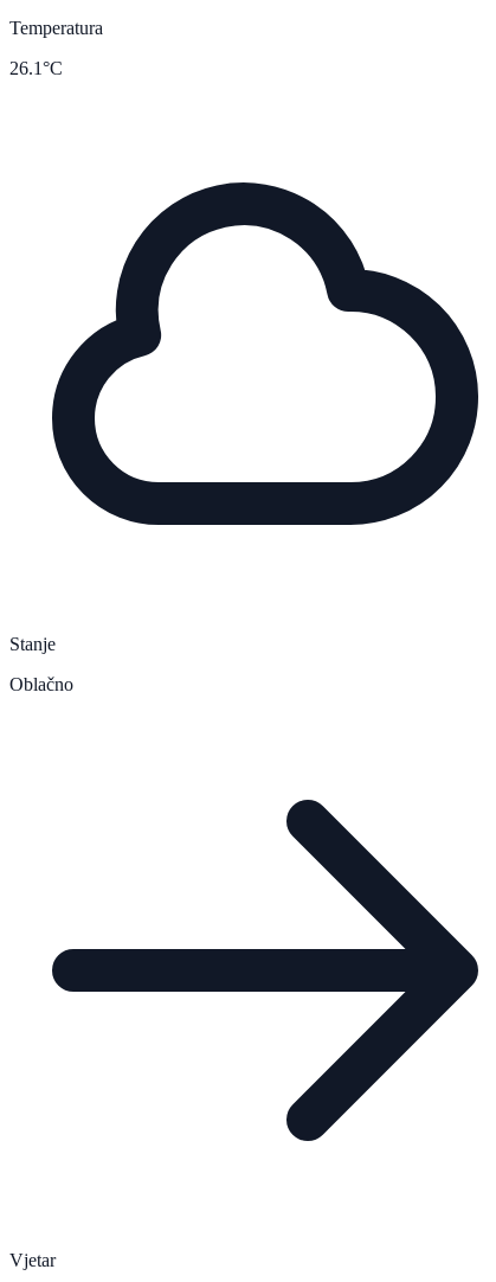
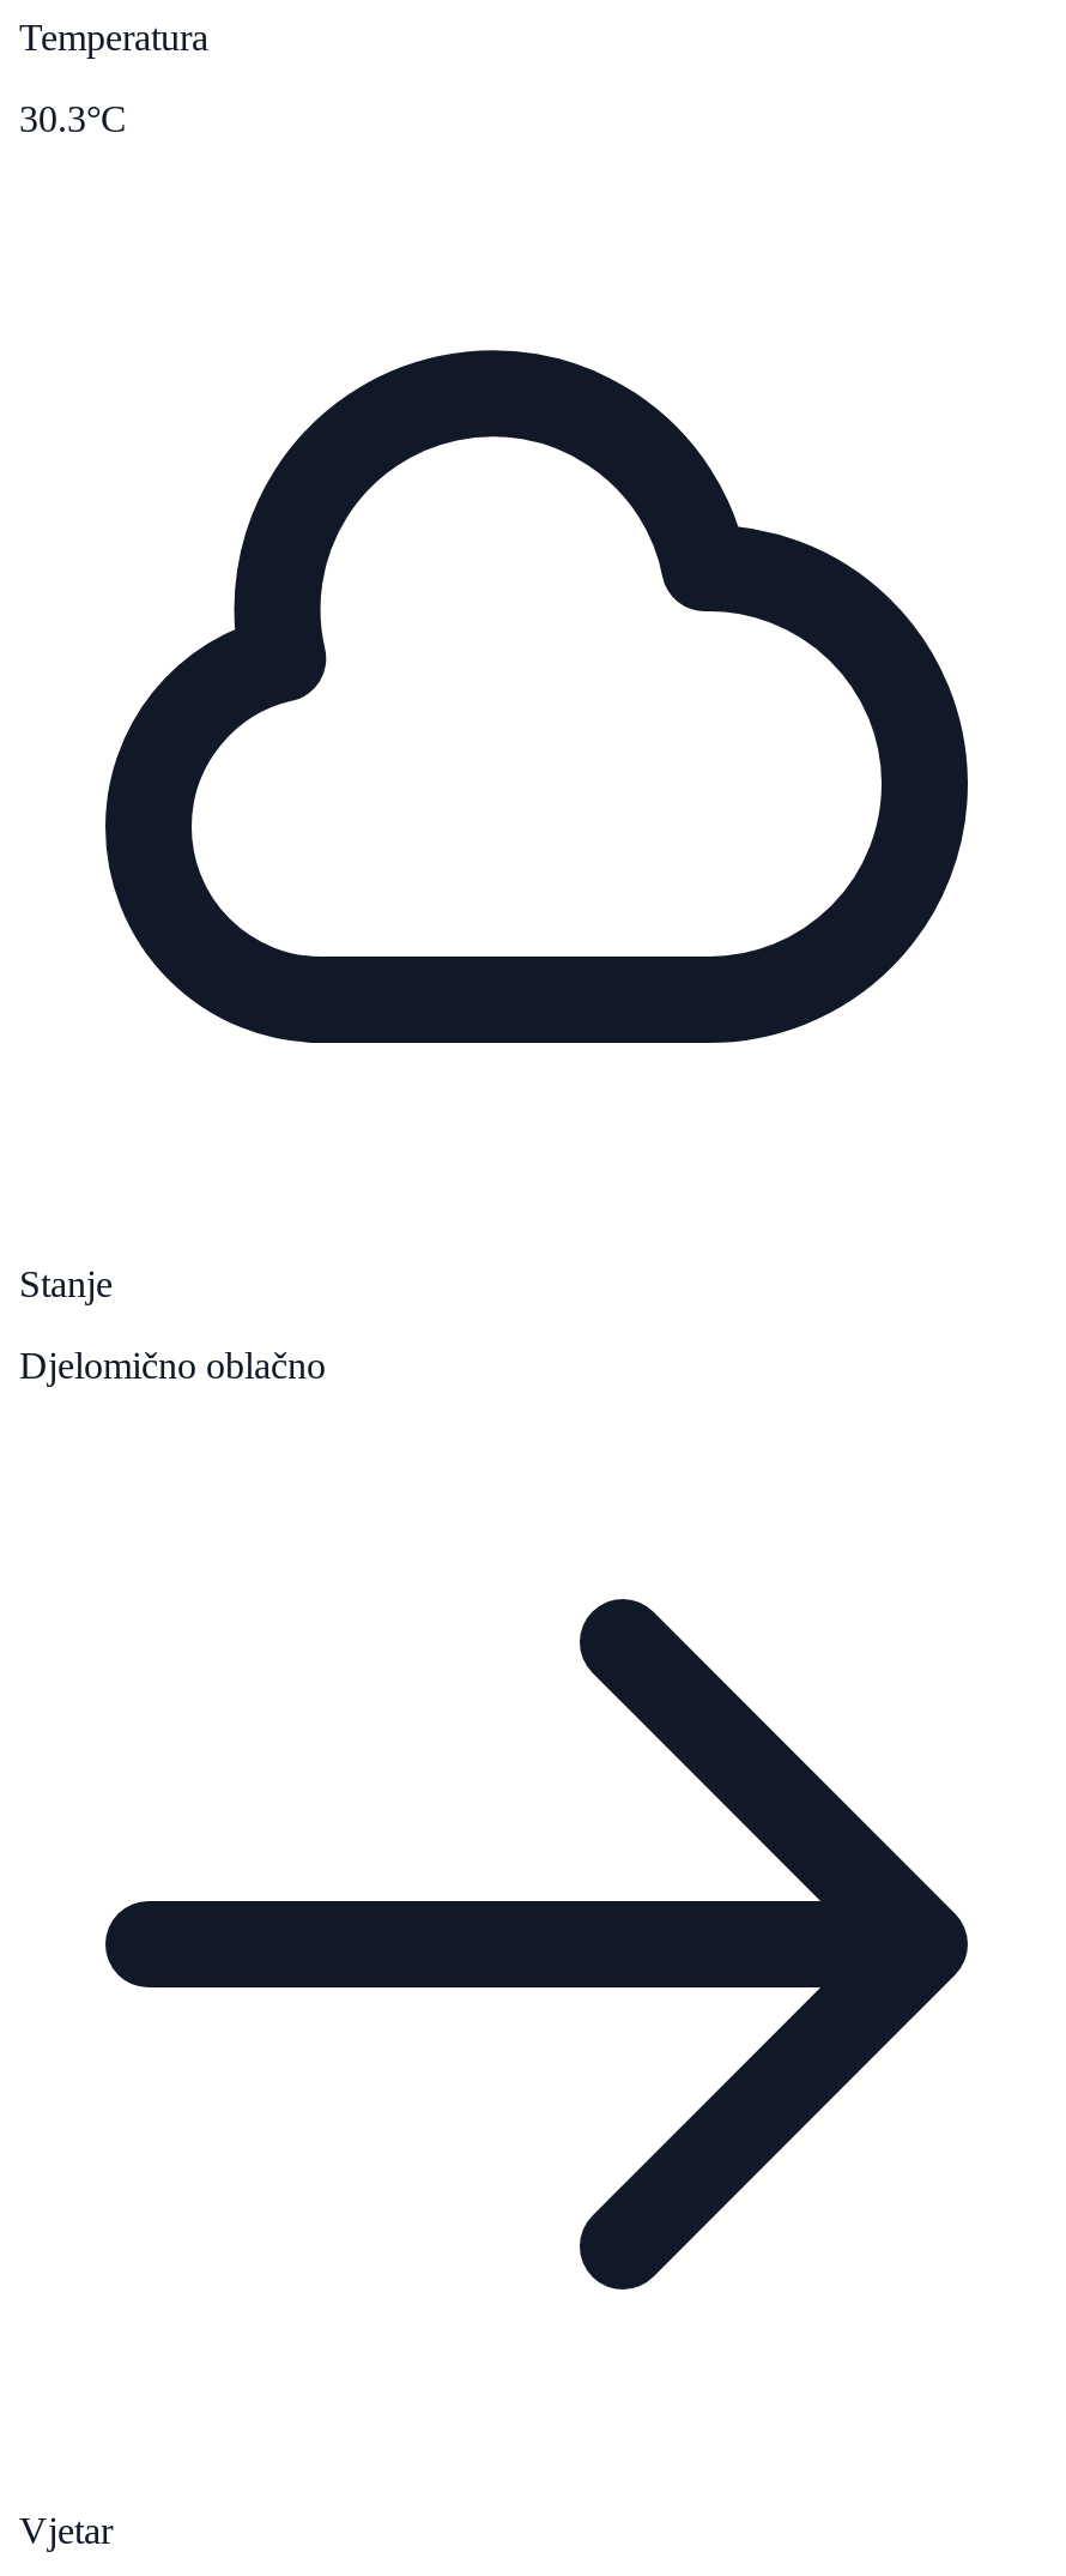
[9,59,63,79] 26.1°C -> [19,99,127,140] 30.3°C
[9,675,73,695] Oblačno -> [19,1346,326,1387] Djelomično oblačno

